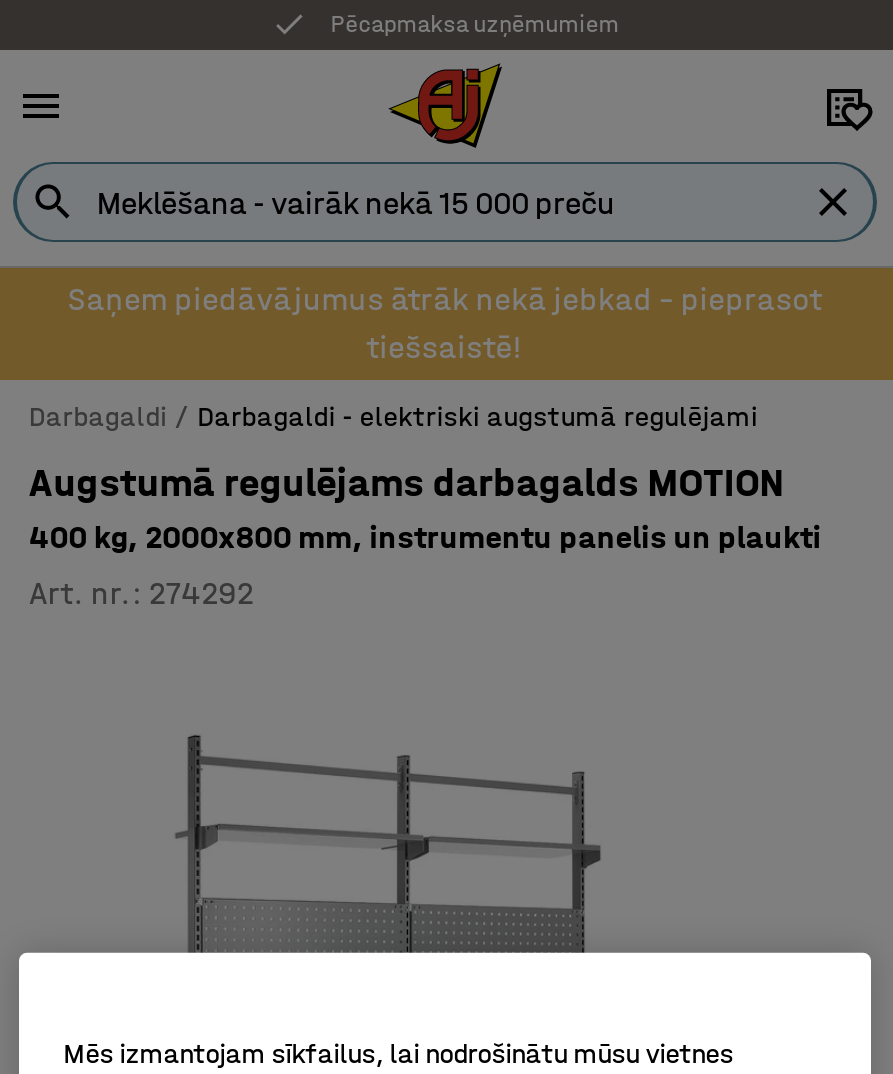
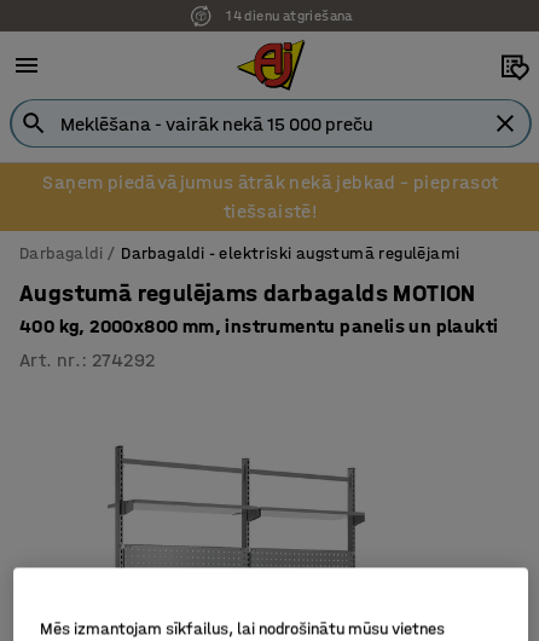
[331,10,620,38] Pēcapmaksa uzņēmumiem -> [226,7,352,24] 14 dienu atgriešana

